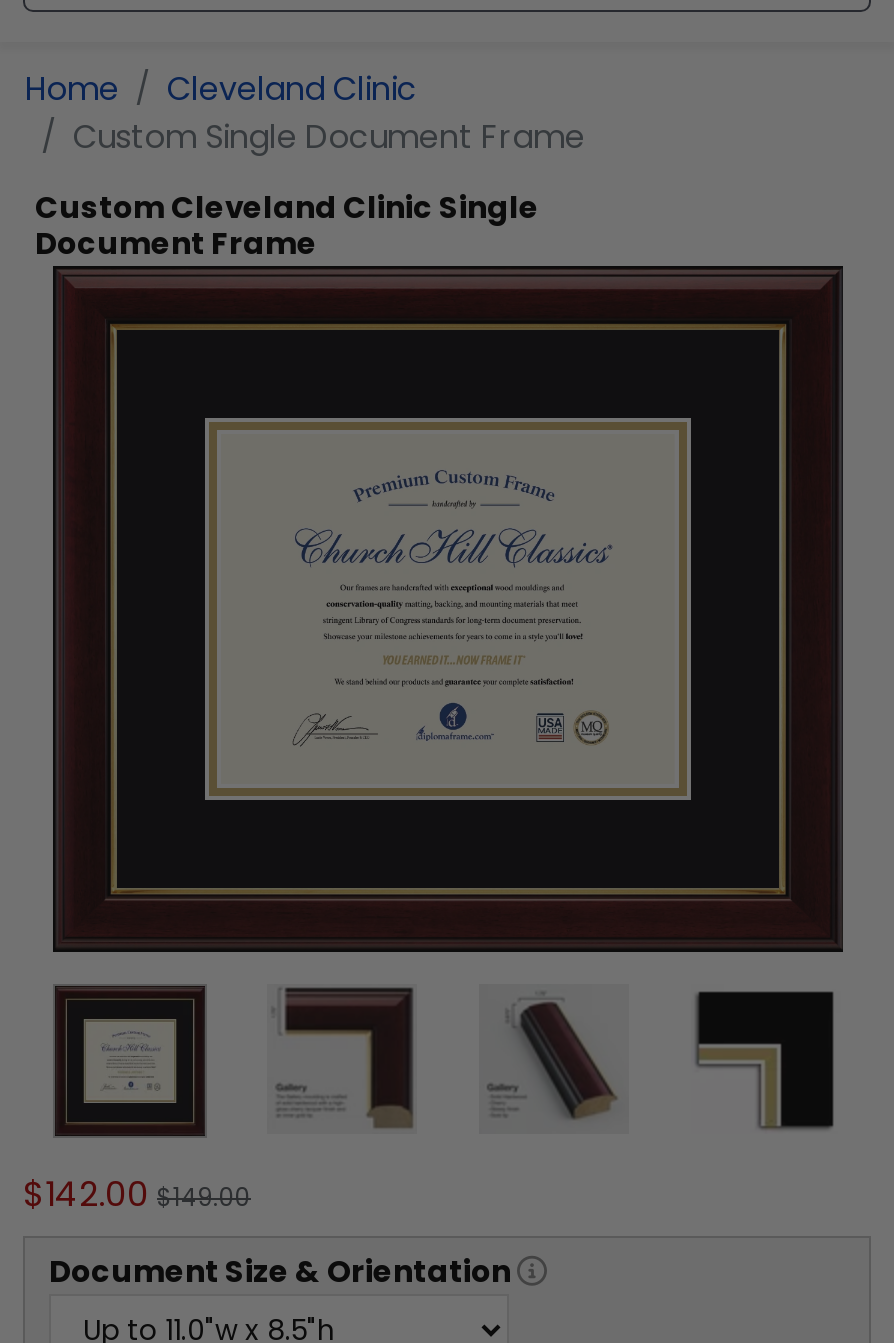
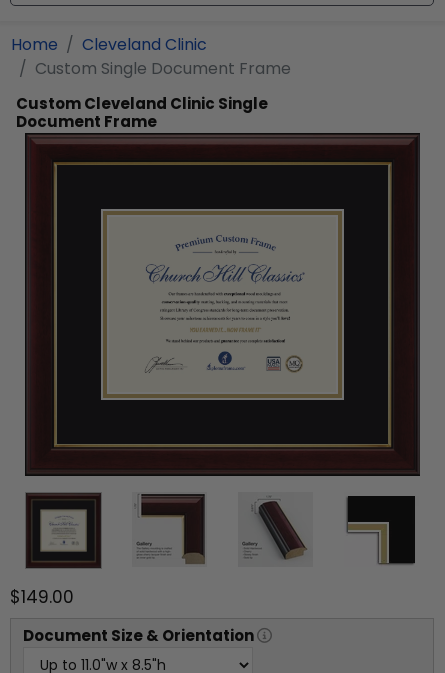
[23,1170,251,1218] $142.00 $149.00 -> [10,585,74,609] $149.00

